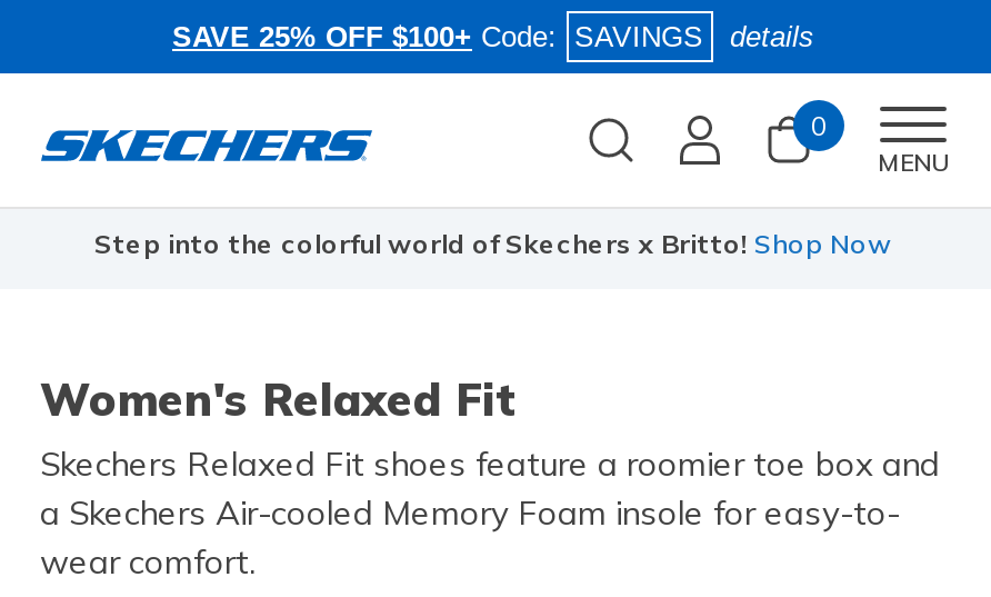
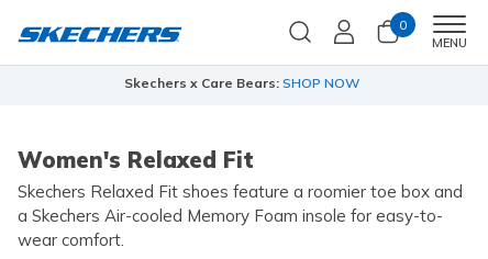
[172,20,814,53] SAVE 25% OFF $100+ Code: SAVINGS | details -> none
[94,227,892,260] Step into the colorful world of Skechers x Britto! Shop Now -> [124,75,359,91] Skechers x Care Bears: SHOP NOW

